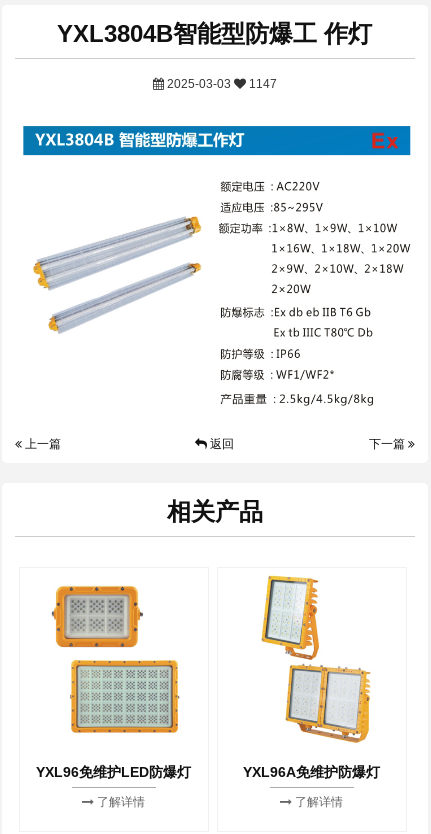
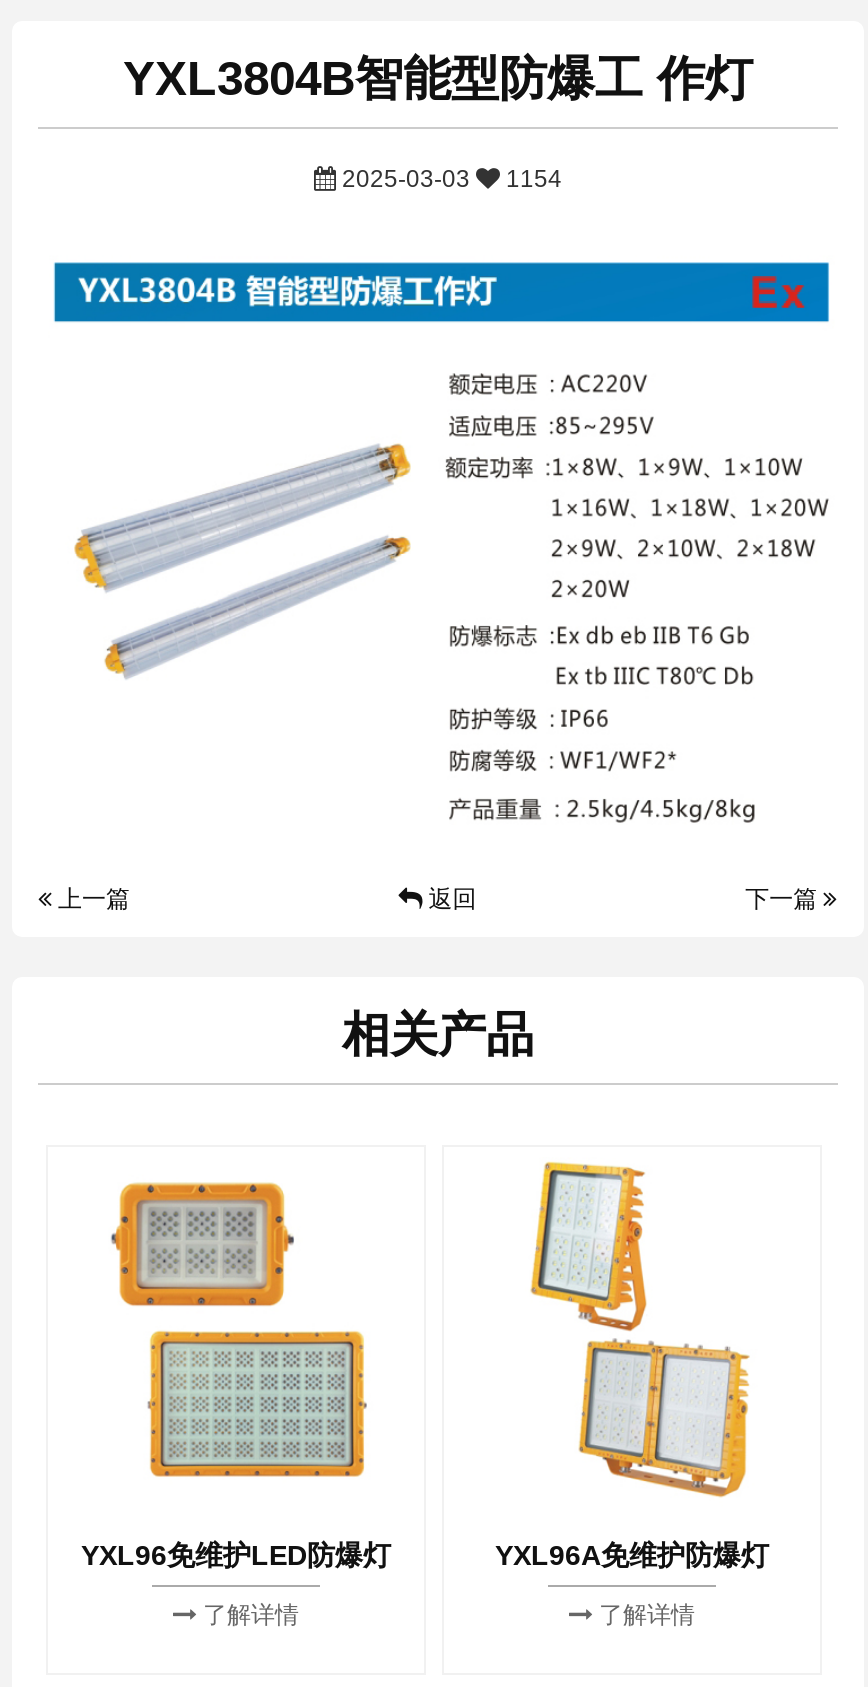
[164,77,277,91] 2025-03-03 1147 -> [336,165,562,193] 2025-03-03 1154

